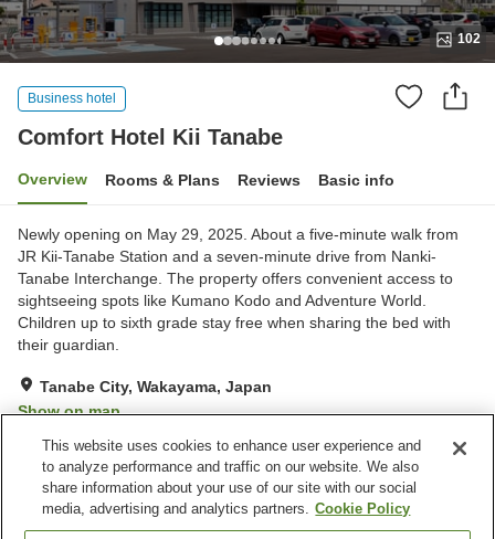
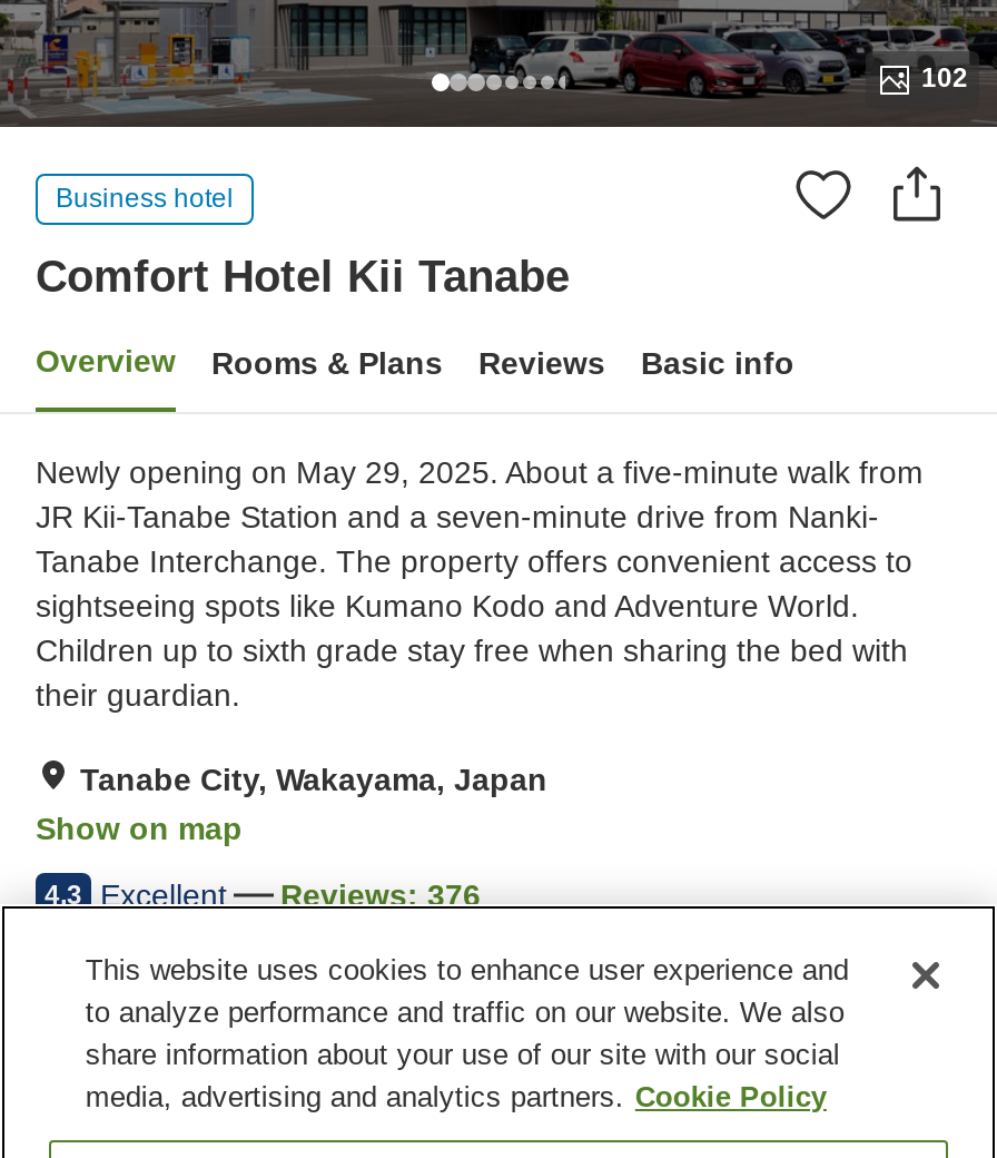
none -> [45,877,481,913] 4.3 Excellent | Reviews: 376

